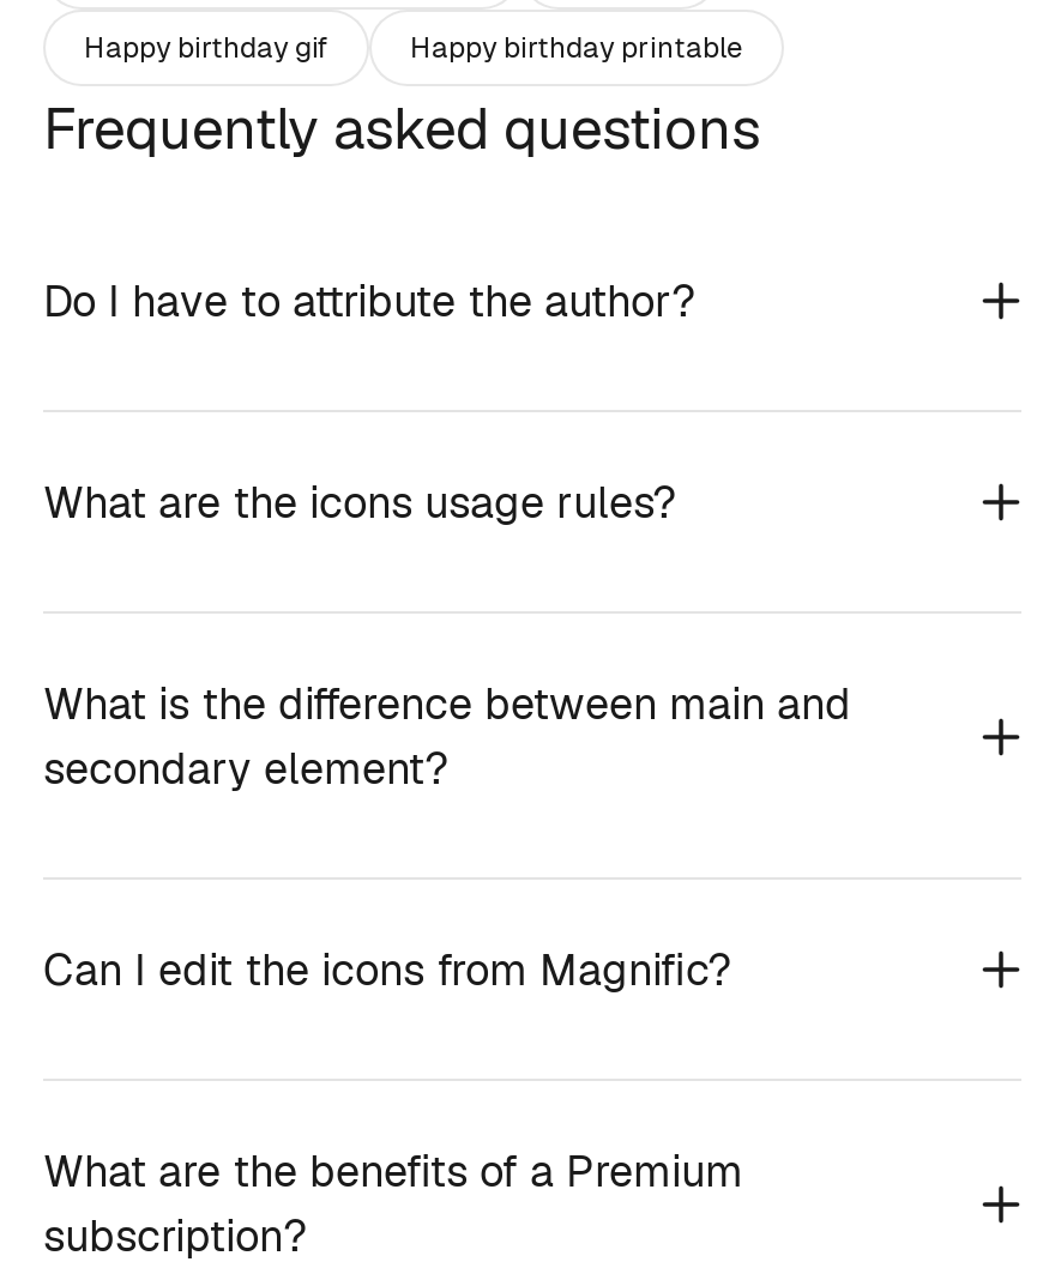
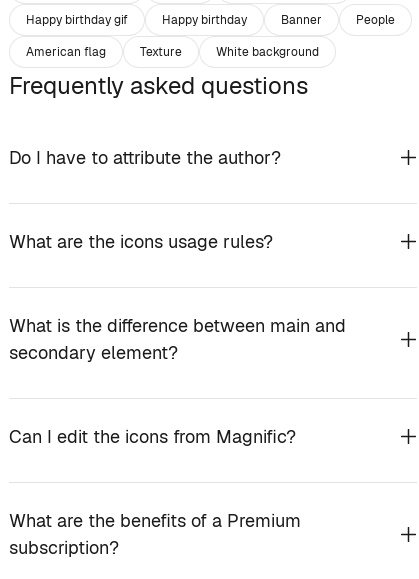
[410,28,743,66] Happy birthday printable -> [26,11,395,59] Happy birthday | Banner | People | American flag | Texture | White background

